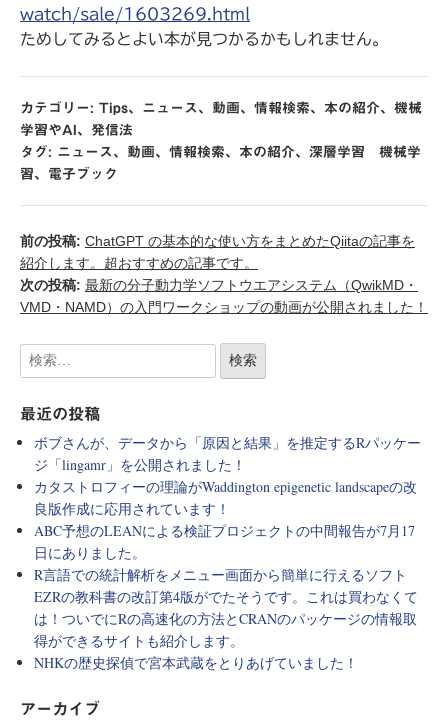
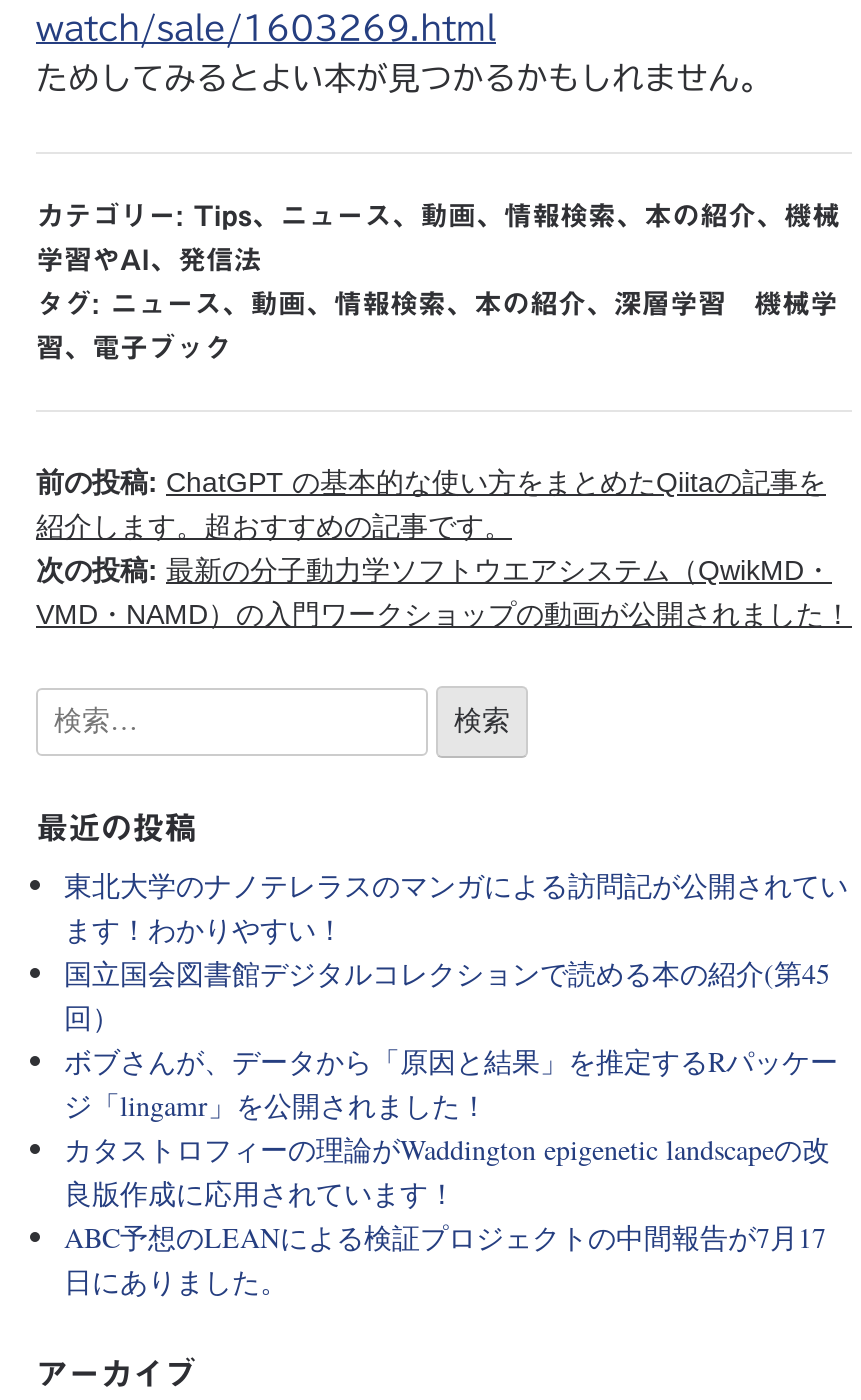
none -> [64,866,848,1036] 東北大学のナノテレラスのマンガによる訪問記が公開されてい | ます！わかりやすい！ | 国立国会図書館デジタルコレクションで読める本の紹介(第45 | 回）
moved [34,433,421,562] -> [64,1042,838,1300]: ボブさんが、データから「原因と結果」を推定するRパッケー | ジ「lingamr」を公開されました！ | カタストロフィーの理論がWaddington epigenetic landscapeの改 | 良版作成に応用されています！ | ABC予想のLEANによる検証プロジェクトの中間報告が7月17 | 日にありました。
[34,565,418,672] R言語での統計解析をメニュー画面から簡単に行えるソフト | EZRの教科書の改訂第4版がでたそうです。これは買わなくて | は！ついでにRの高速化の方法とCRANのパッケージの情報取 | 得ができるサイトも紹介します。 | NHKの歴史探偵で宮本武蔵をとりあげていました！ -> none

